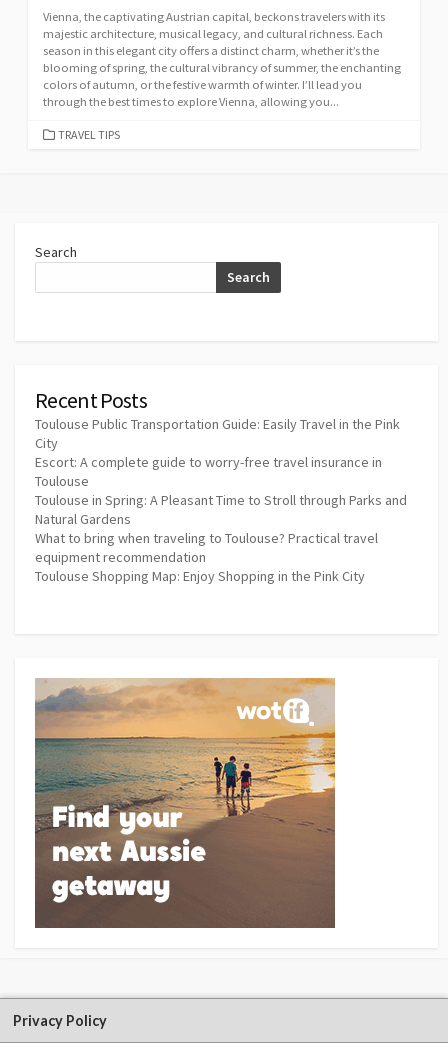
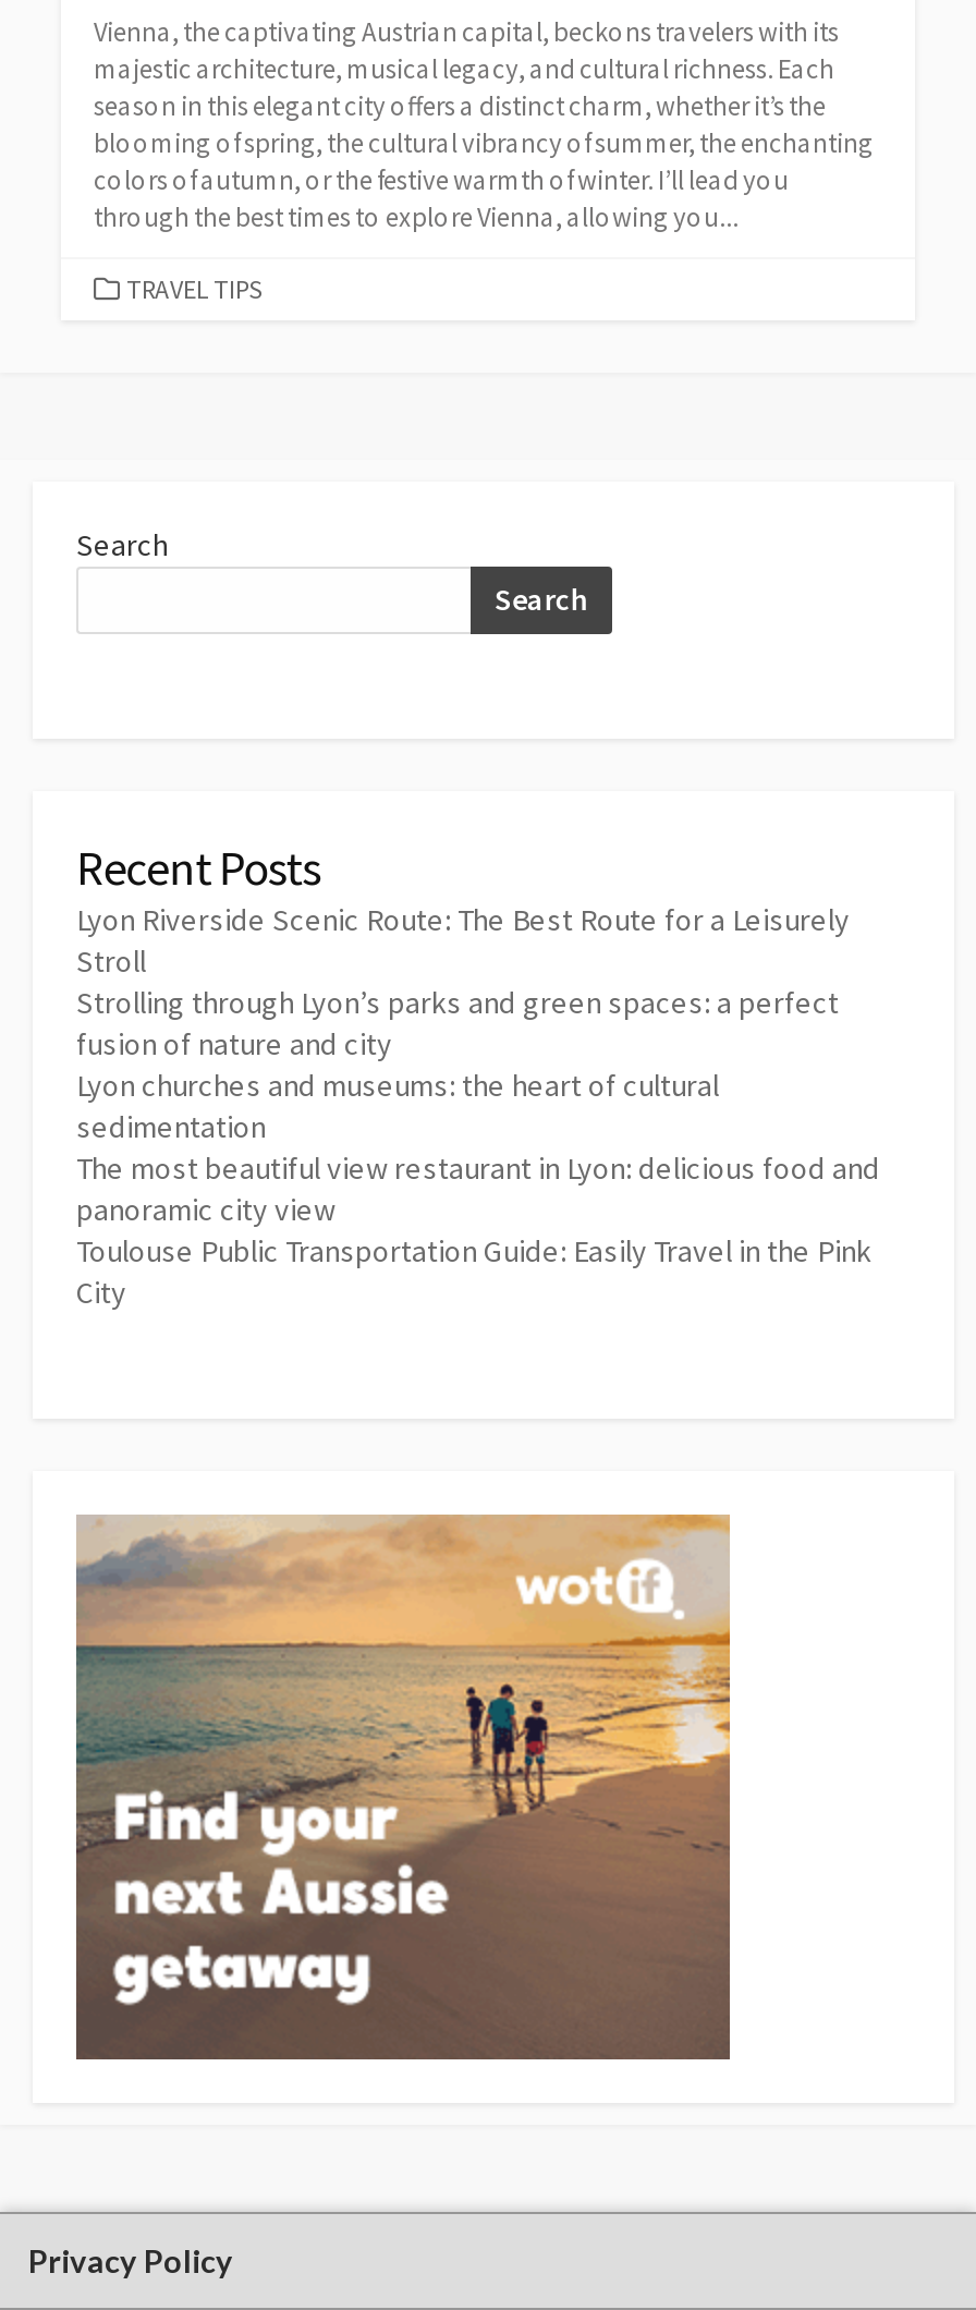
none -> [76,900,880,1230] Lyon Riverside Scenic Route: The Best Route for a Leisurely | Stroll | Strolling through Lyon’s parks and green spaces: a perfect | fusion of nature and city | Lyon churches and museums: the heart of cultural | sedimentation | The most beautiful view restaurant in Lyon: delicious food and | panoramic city view
moved [35,415,400,452] -> [76,1232,871,1312]: Toulouse Public Transportation Guide: Easily Travel in the Pink | City
[35,453,407,585] Escort: A complete guide to worry-free travel insurance in | Toulouse | Toulouse in Spring: A Pleasant Time to Stroll through Parks and | Natural Gardens | What to bring when traveling to Toulouse? Practical travel | equipment recommendation | Toulouse Shopping Map: Enjoy Shopping in the Pink City -> none

